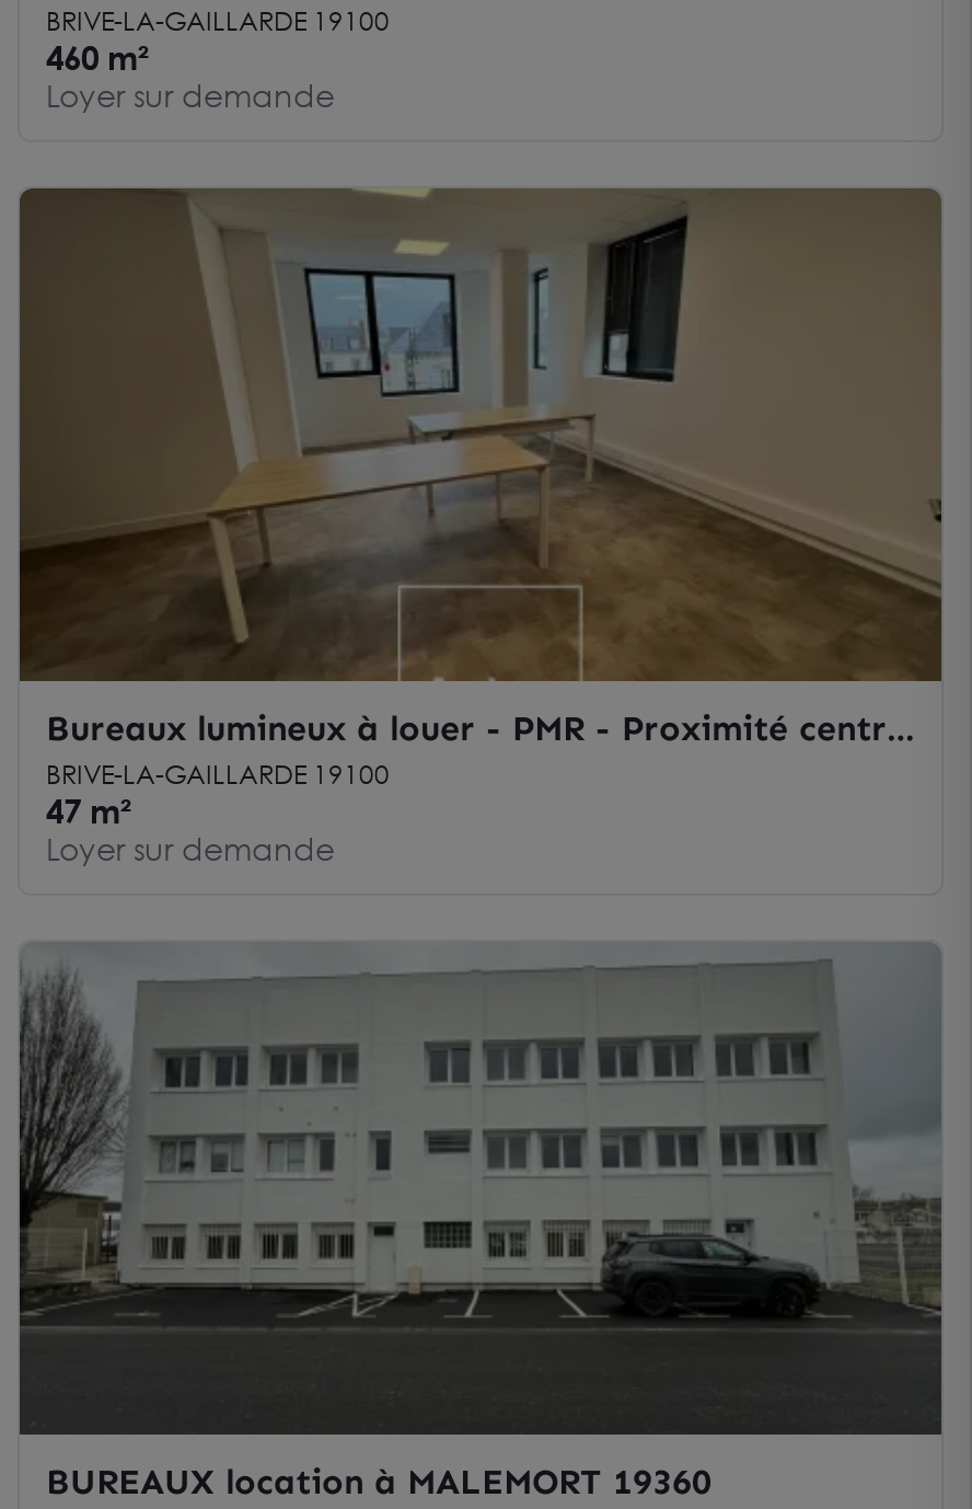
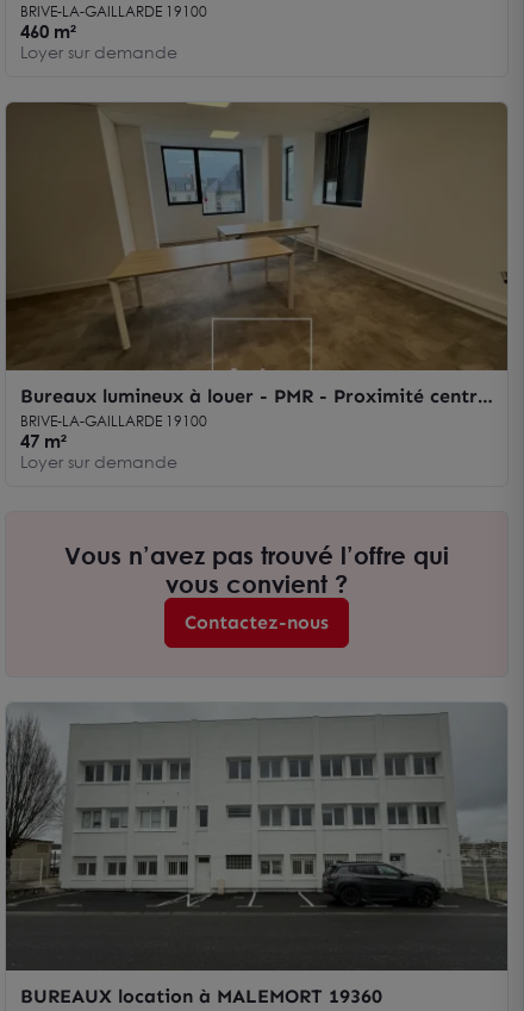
none -> [64,541,449,634] Vous n’avez pas trouvé l’offre qui | vous convient ? | Contactez-nous

